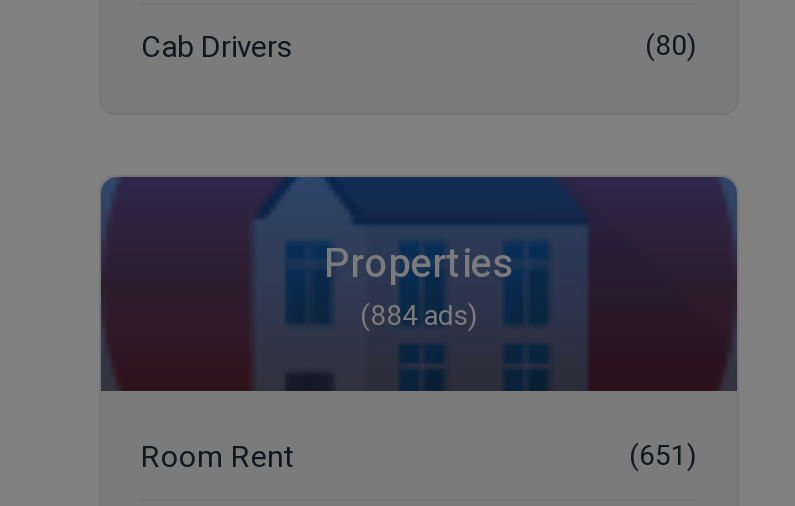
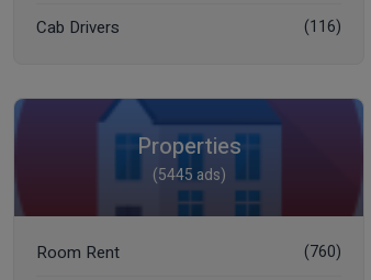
[645,25,697,67] (80) -> [304,15,341,38] (116)
[360,295,478,337] (884 ads) -> [152,164,226,187] (5445 ads)
[629,435,697,477] (651) -> [304,240,341,264] (760)

